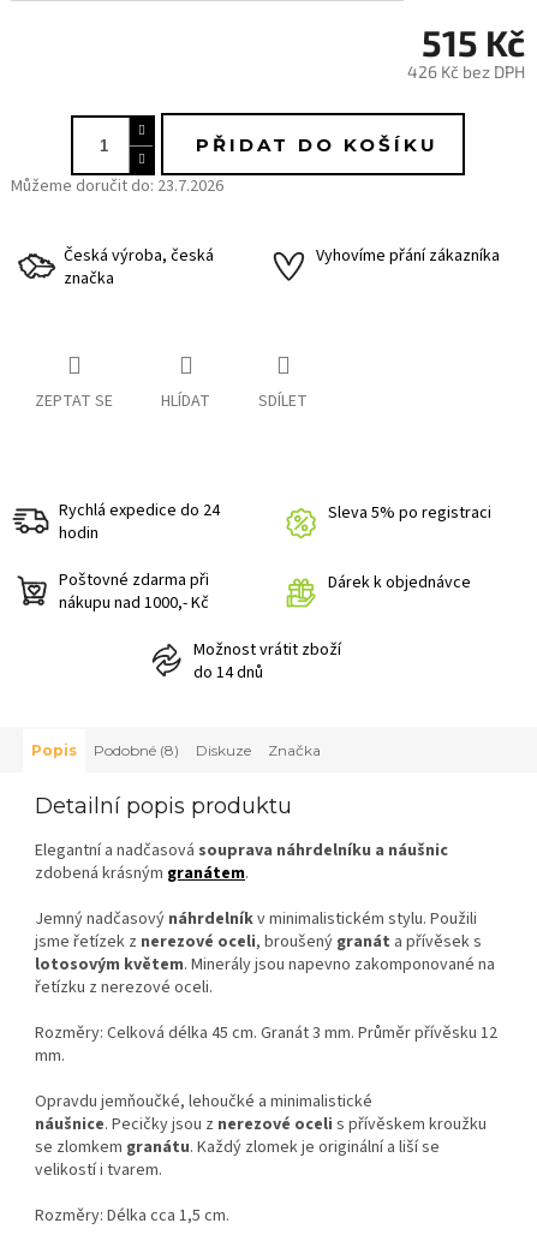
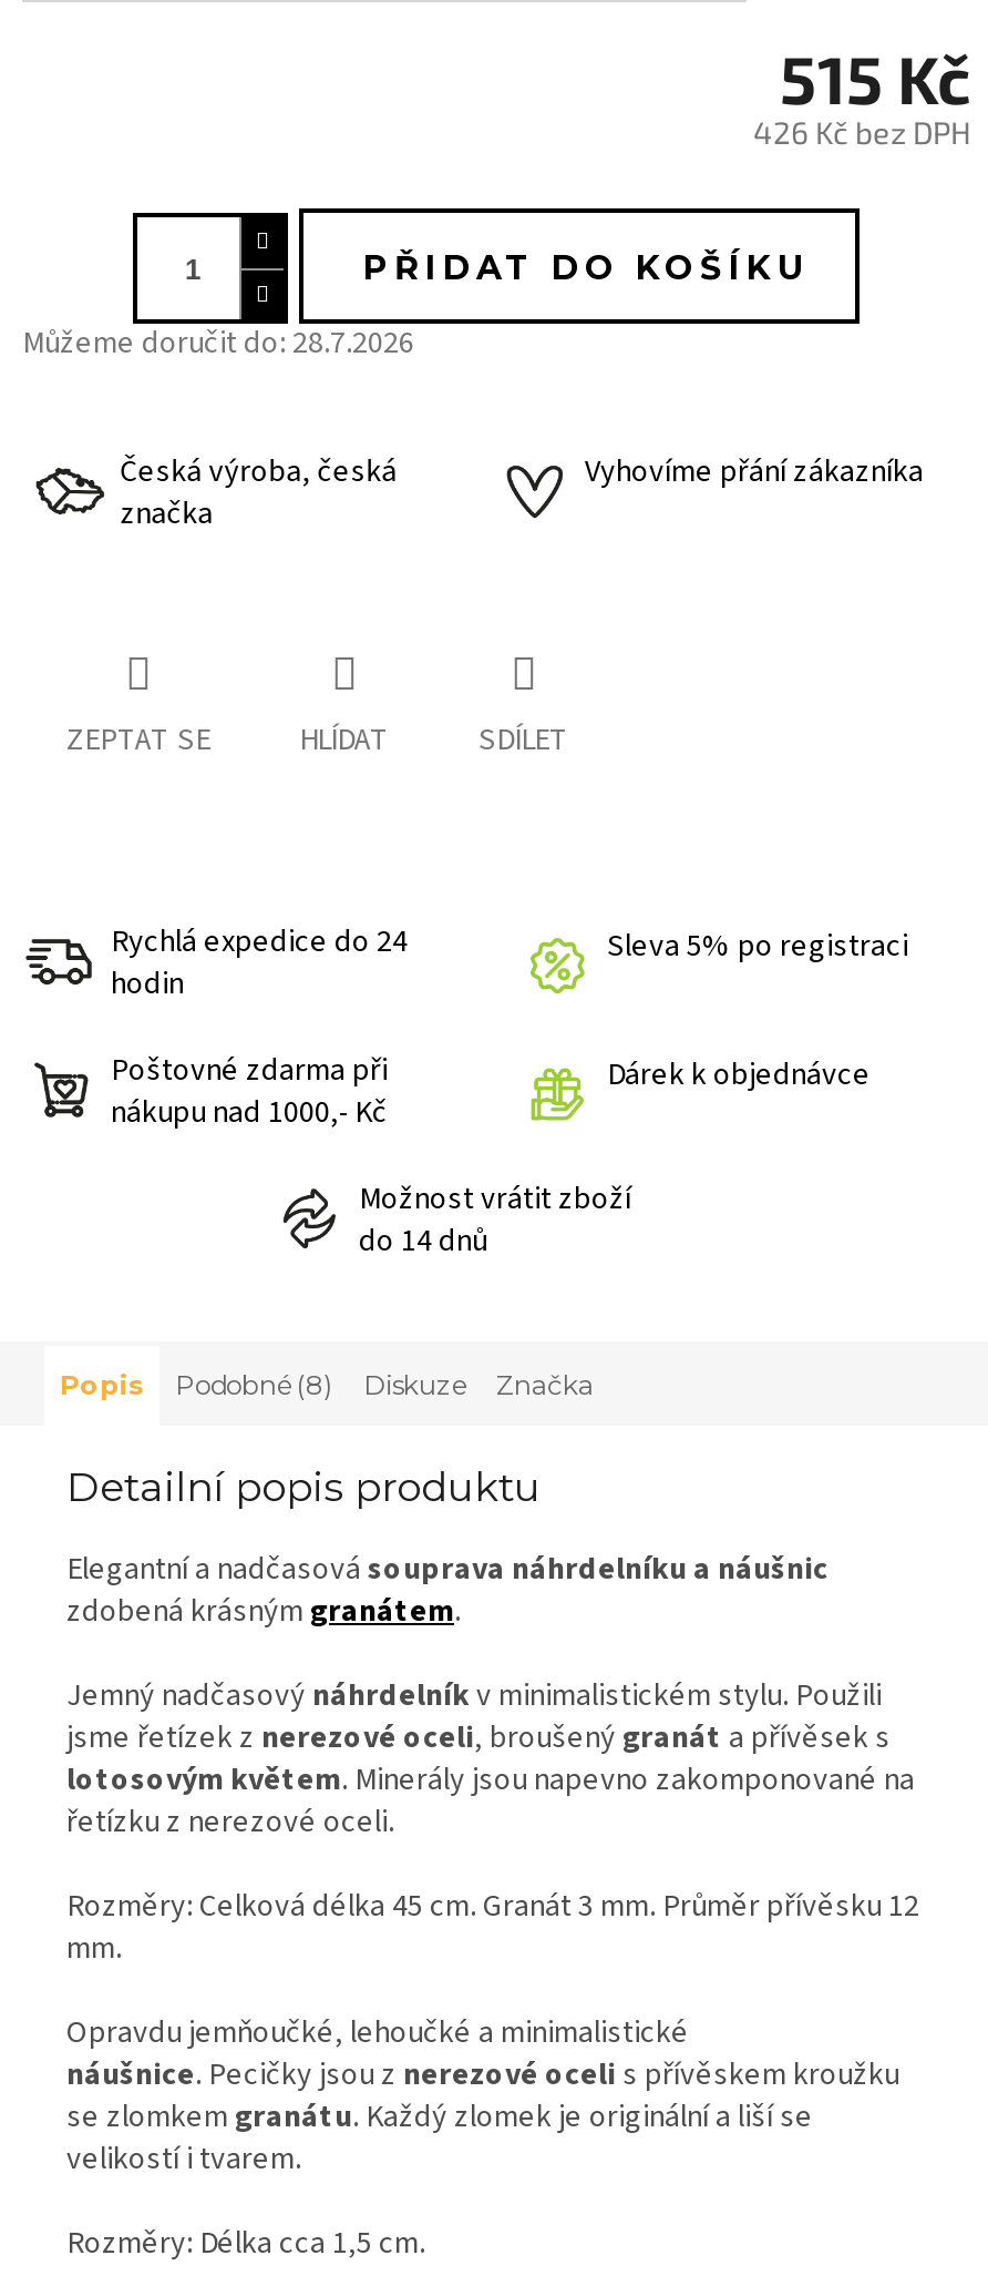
[11,175,223,199] Můžeme doručit do: 23.7.2026 -> [22,322,414,367] Můžeme doručit do: 28.7.2026

